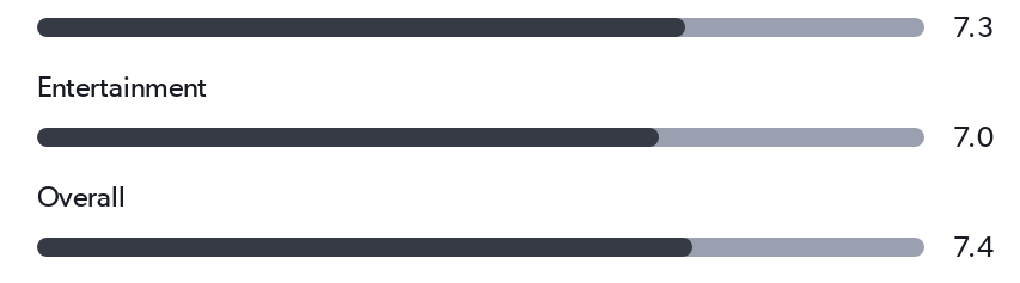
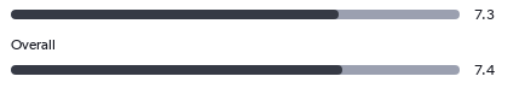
[37,70,994,154] Entertainment | 7.0 -> none

